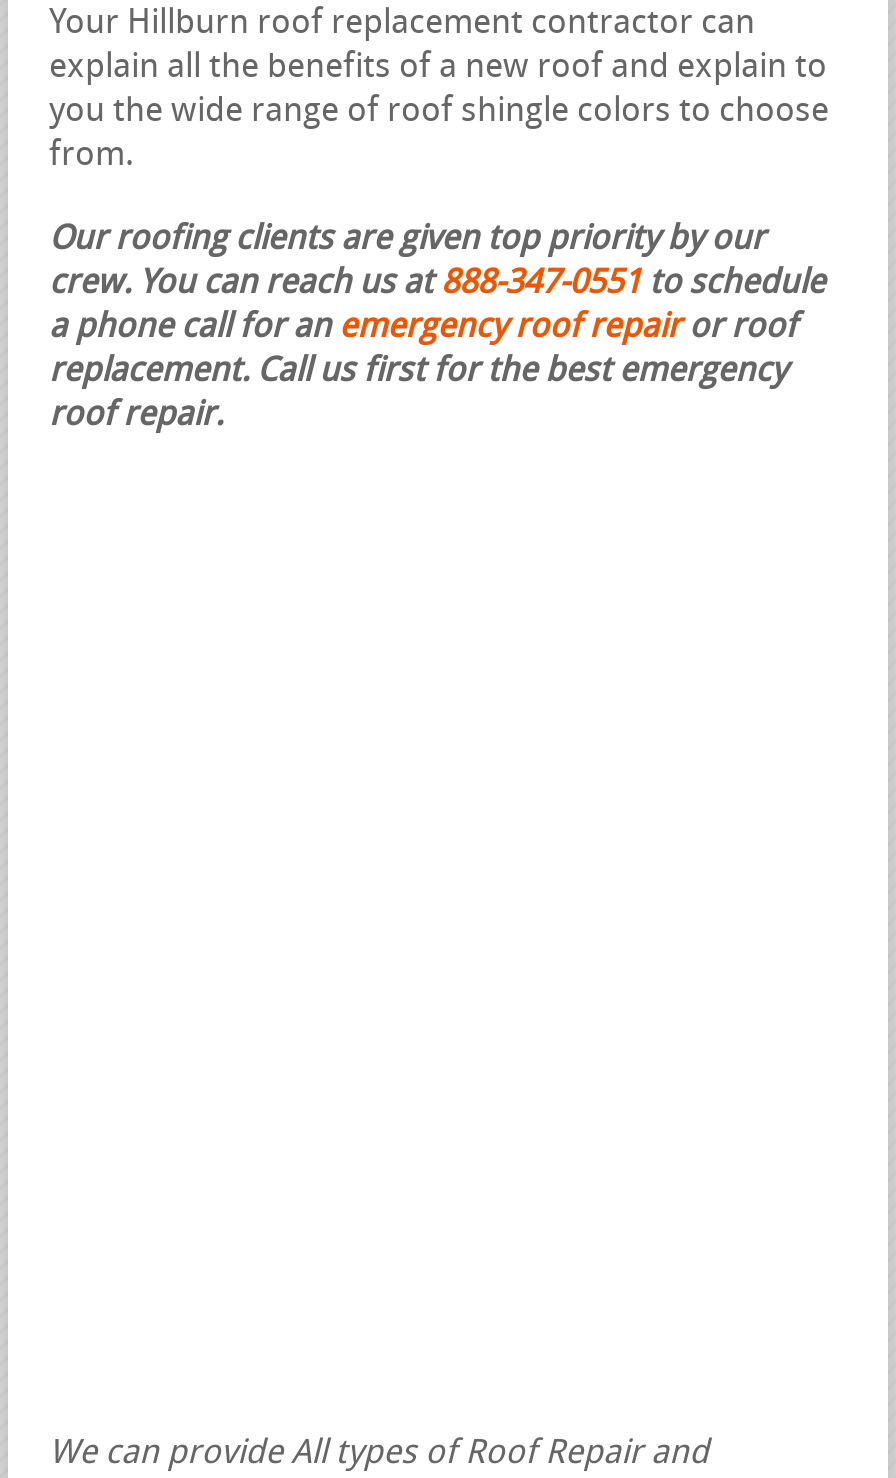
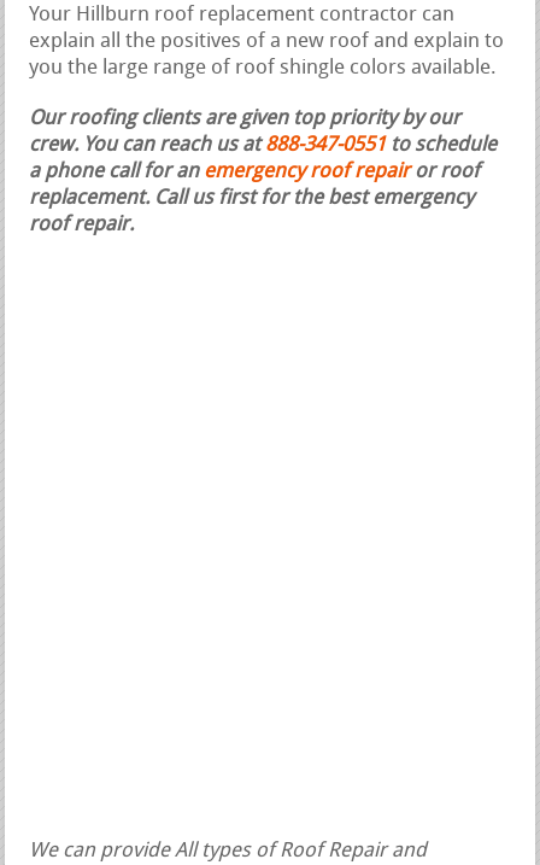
[49,52,829,174] explain all the benefits of a new roof and explain to | you the wide range of roof shingle colors to choose | from. -> [30,31,504,78] explain all the positives of a new roof and explain to | you the large range of roof shingle colors available.

